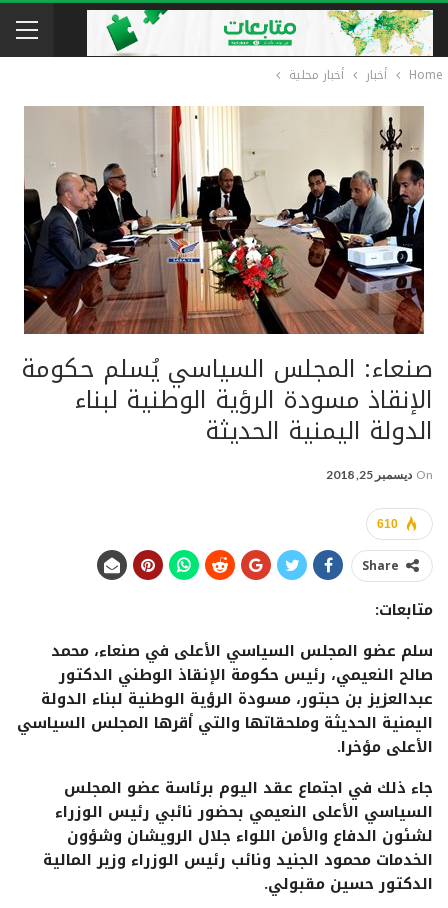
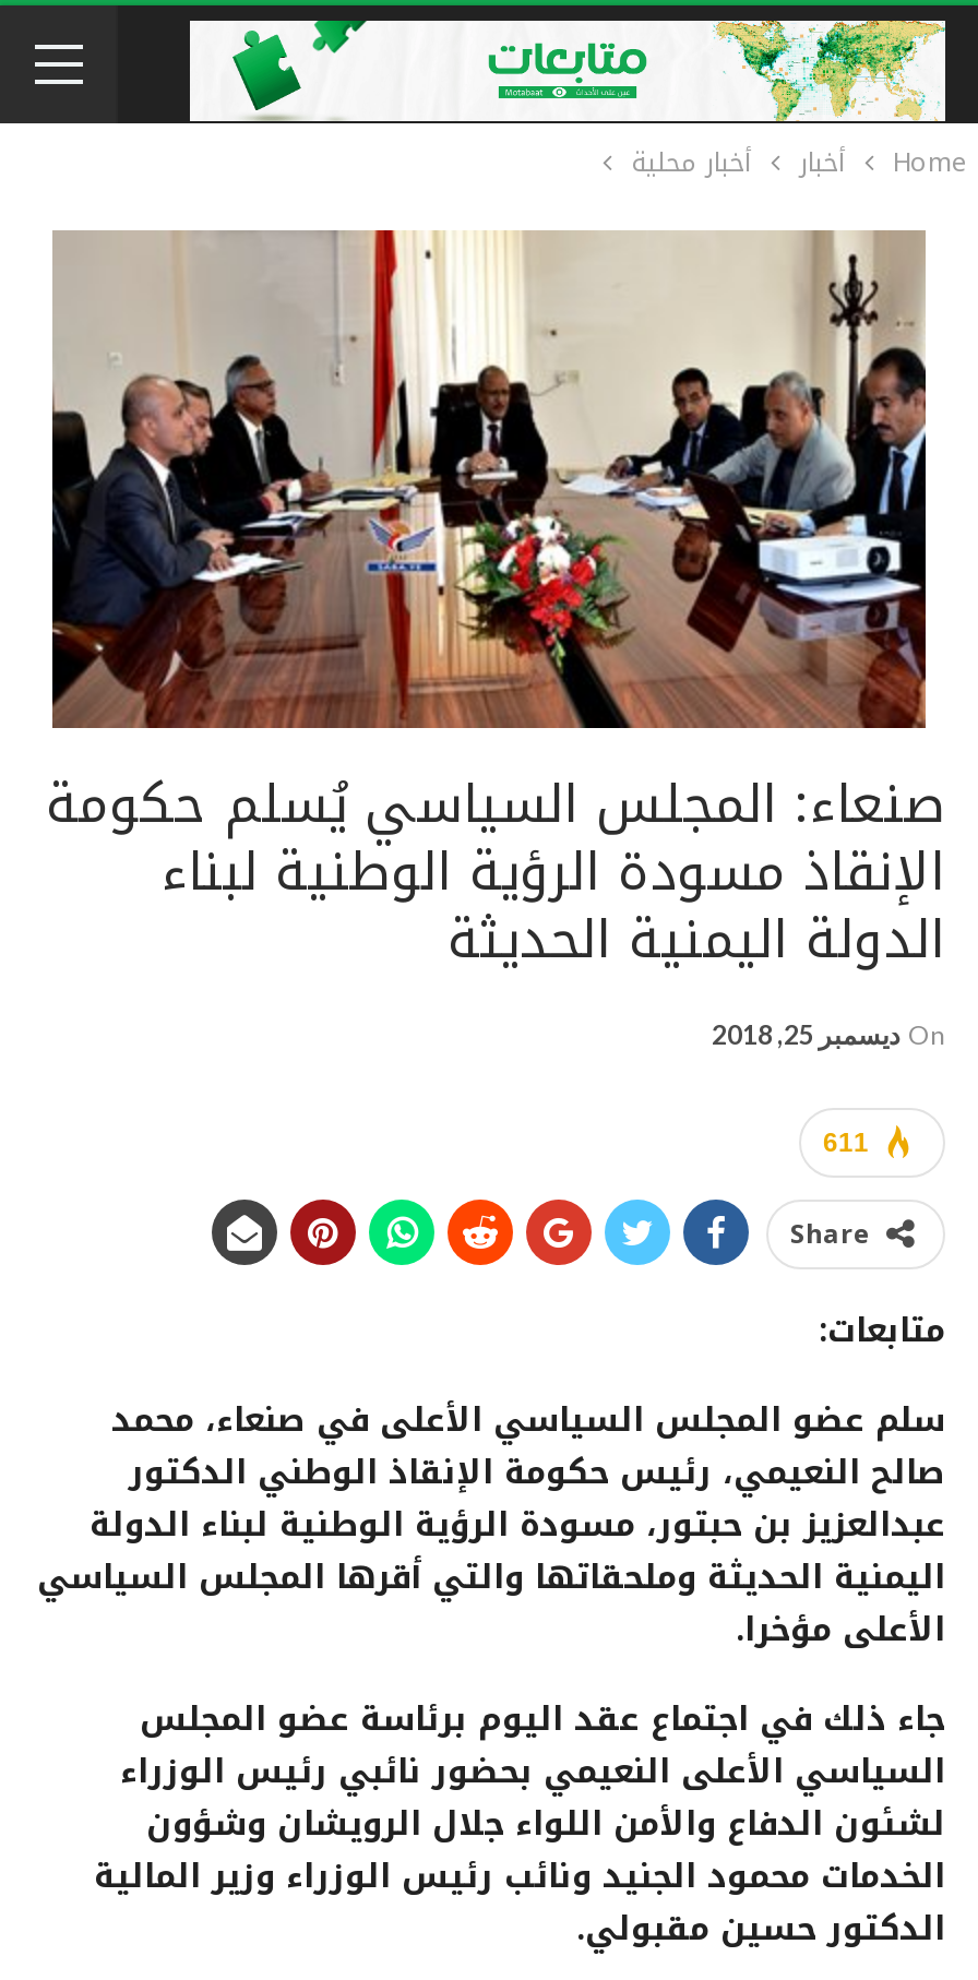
[377,517,398,531] 610 -> [823,1128,869,1158] 611

